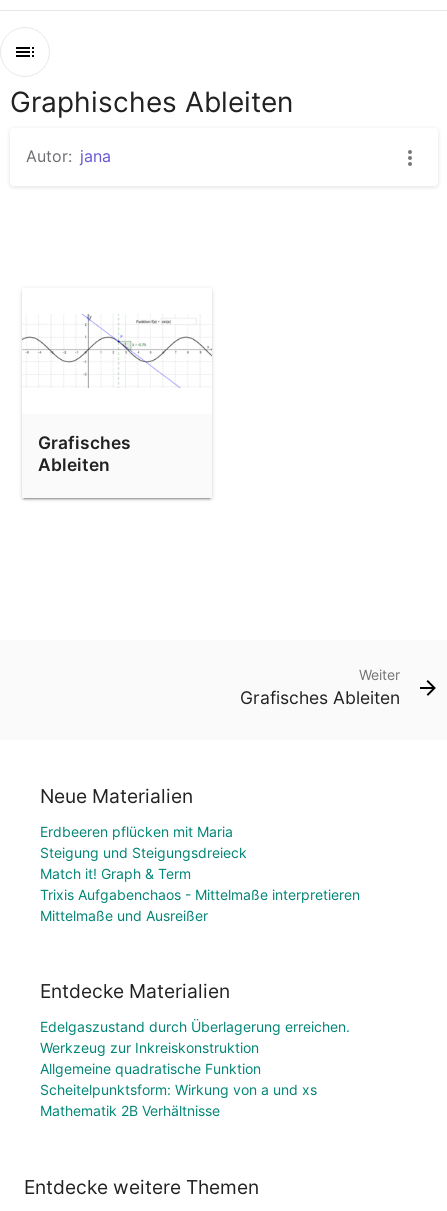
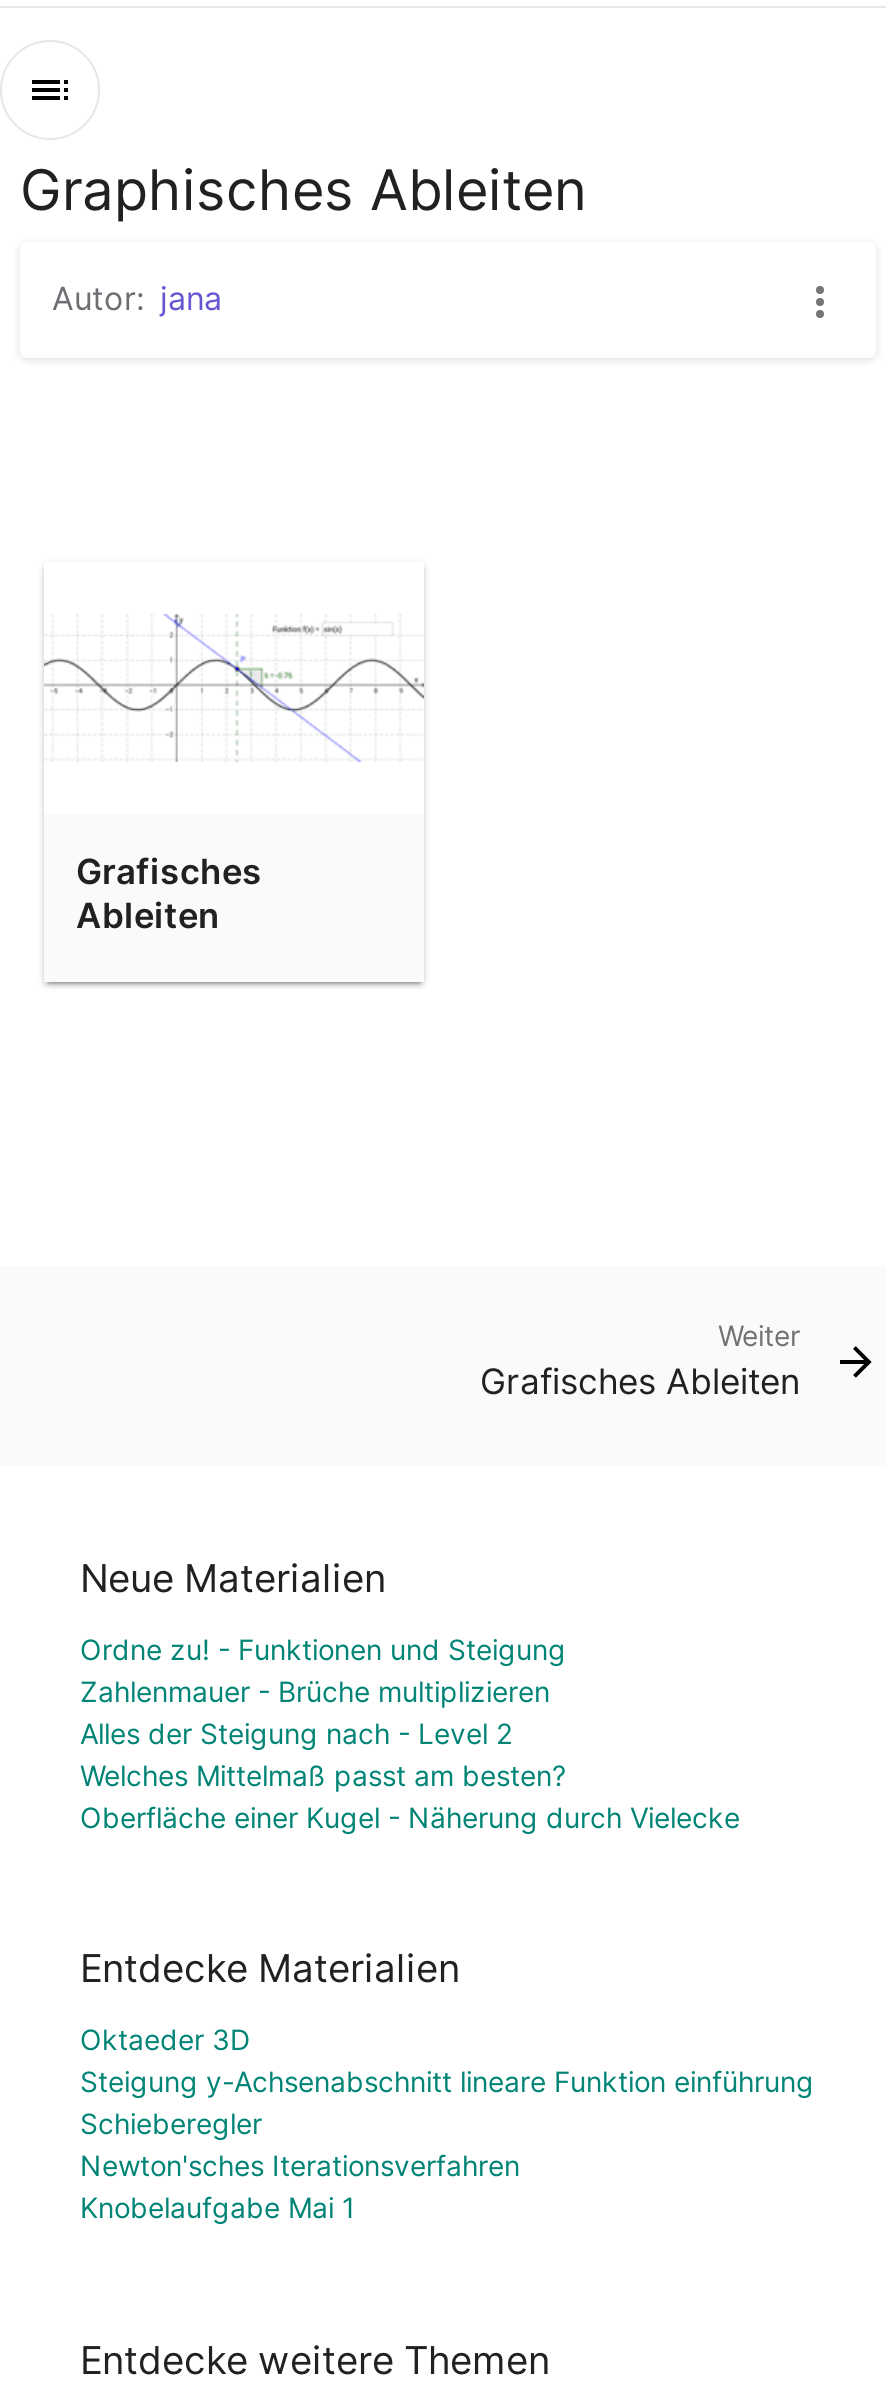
[40,823,360,924] Erdbeeren pflücken mit Maria | Steigung und Steigungsdreieck | Match it! Graph & Term | Trixis Aufgabenchaos - Mittelmaße interpretieren | Mittelmaße und Ausreißer -> [80,1632,740,1834] Ordne zu! - Funktionen und Steigung | Zahlenmauer - Brüche multiplizieren | Alles der Steigung nach - Level 2 | Welches Mittelmaß passt am besten? | Oberfläche einer Kugel - Näherung durch Vielecke
[40,1018,350,1119] Edelgaszustand durch Überlagerung erreichen. | Werkzeug zur Inkreiskonstruktion | Allgemeine quadratische Funktion | Scheitelpunktsform: Wirkung von a und xs | Mathematik 2B Verhältnisse -> [80,2023,814,2225] Oktaeder 3D | Steigung y-Achsenabschnitt lineare Funktion einführung | Schieberegler | Newton'sches Iterationsverfahren | Knobelaufgabe Mai 1

